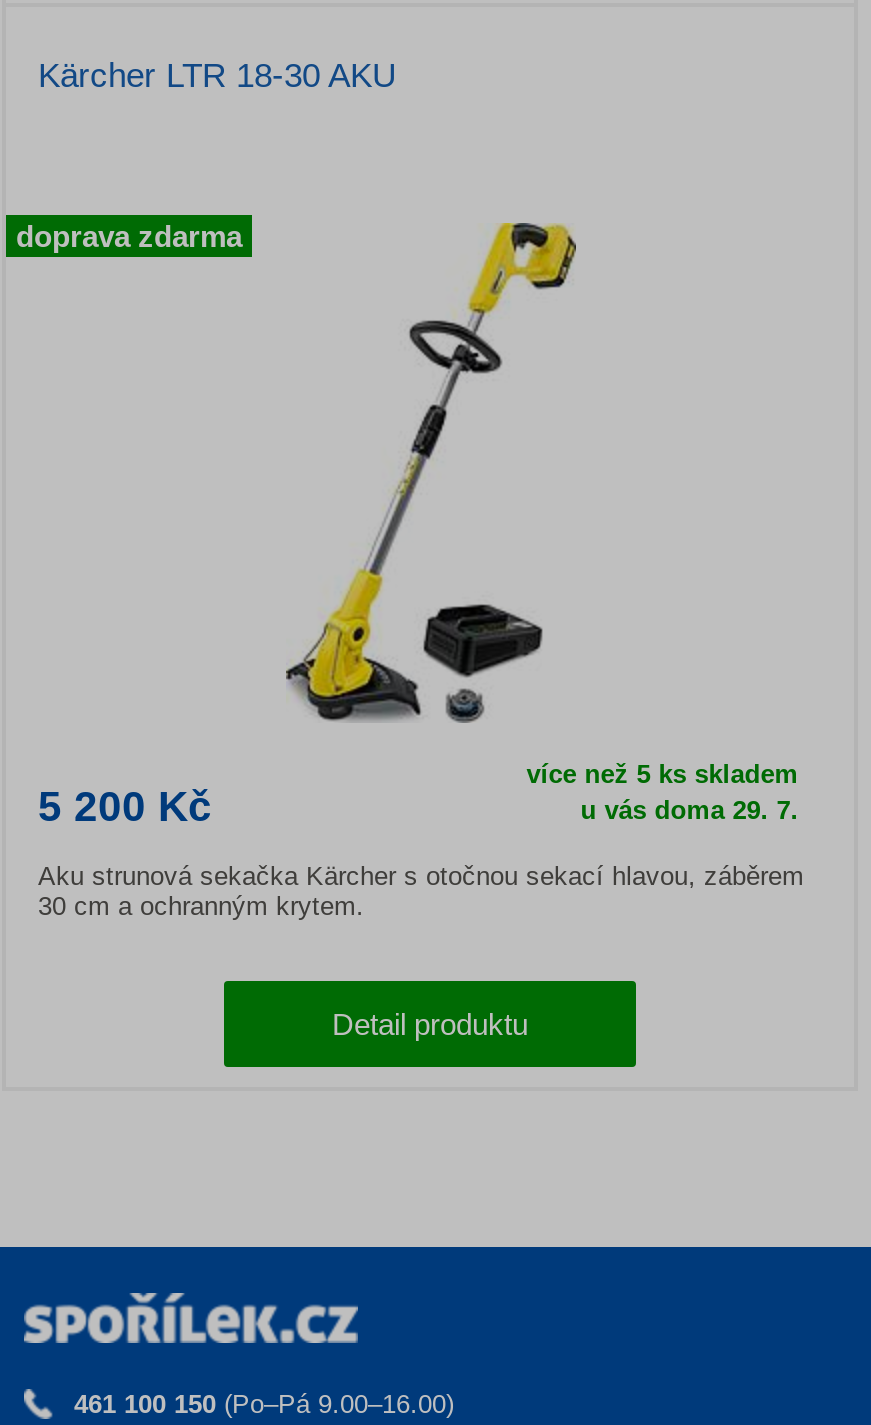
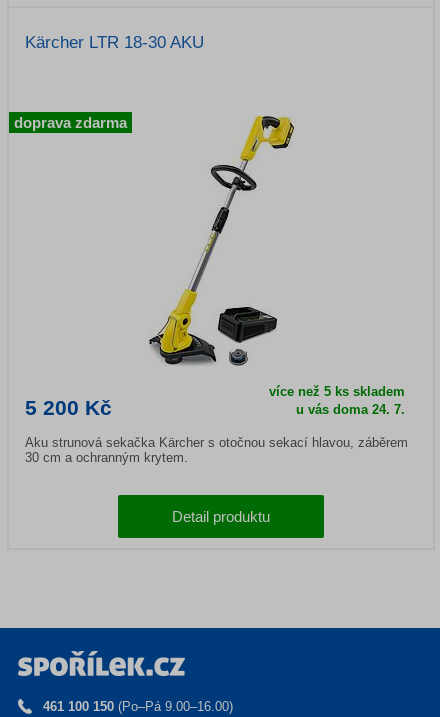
[580,795,798,825] u vás doma 29. 7. -> [296,402,405,417] u vás doma 24. 7.

